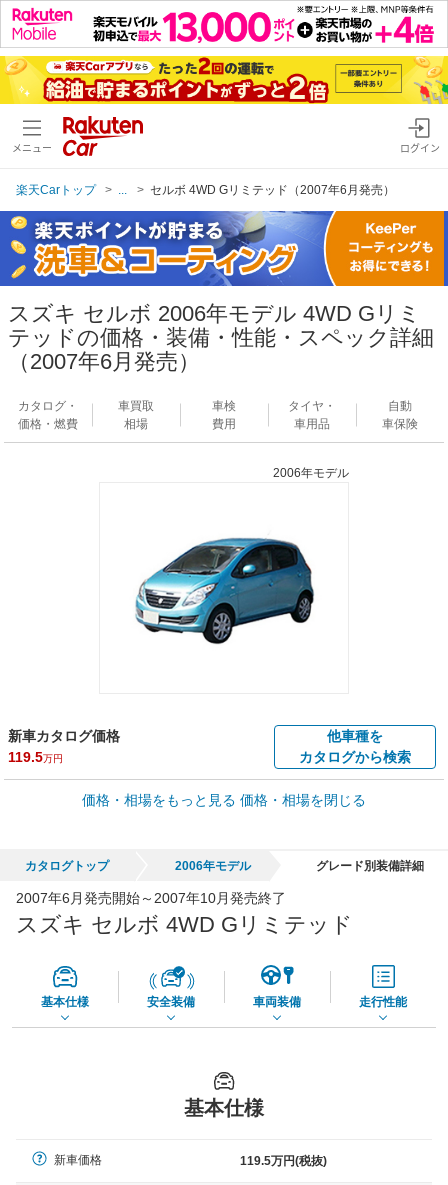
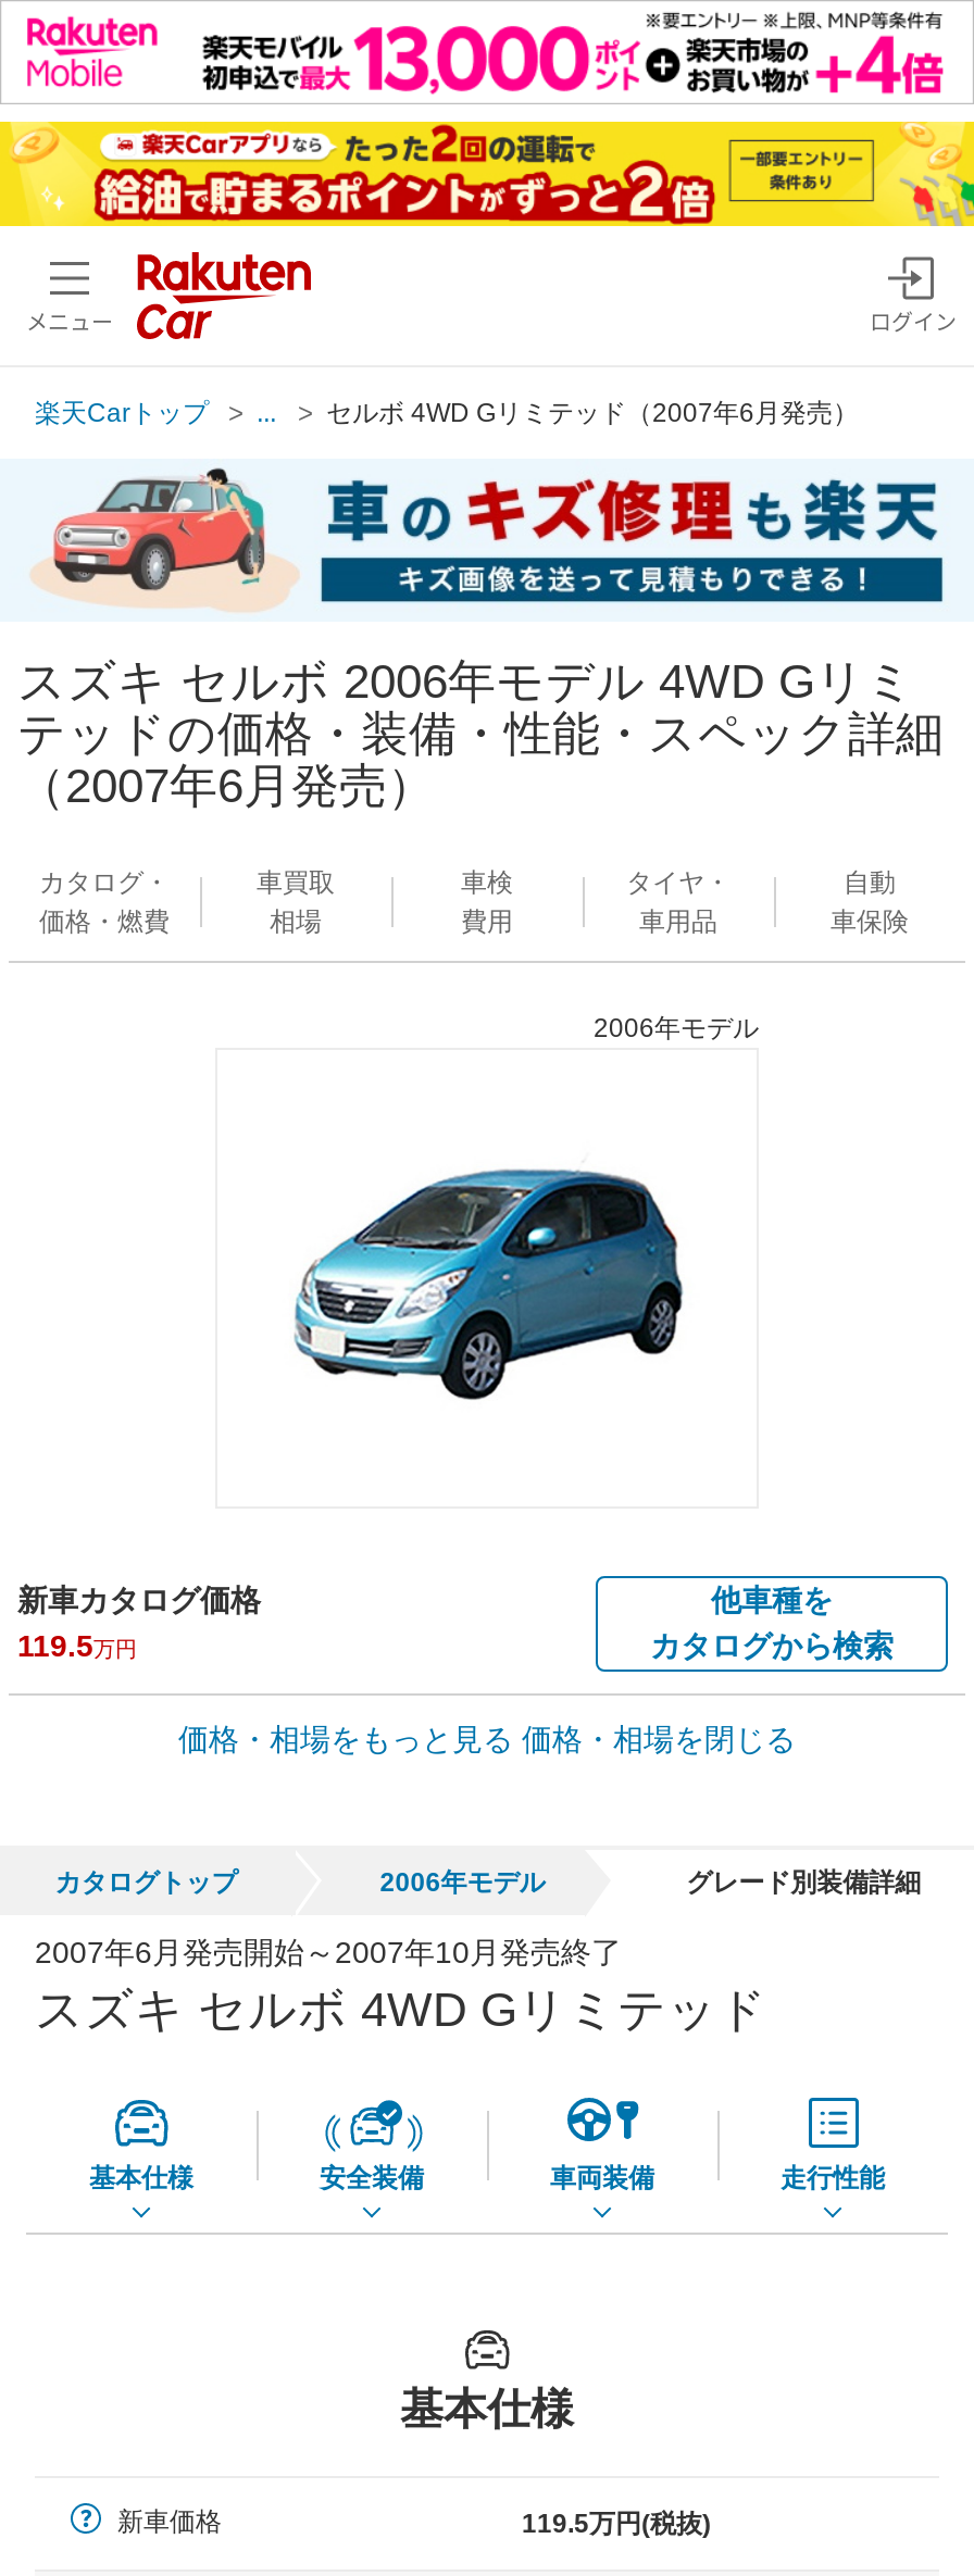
[3,210,445,287] [image] -> [7,459,967,622] [image]

